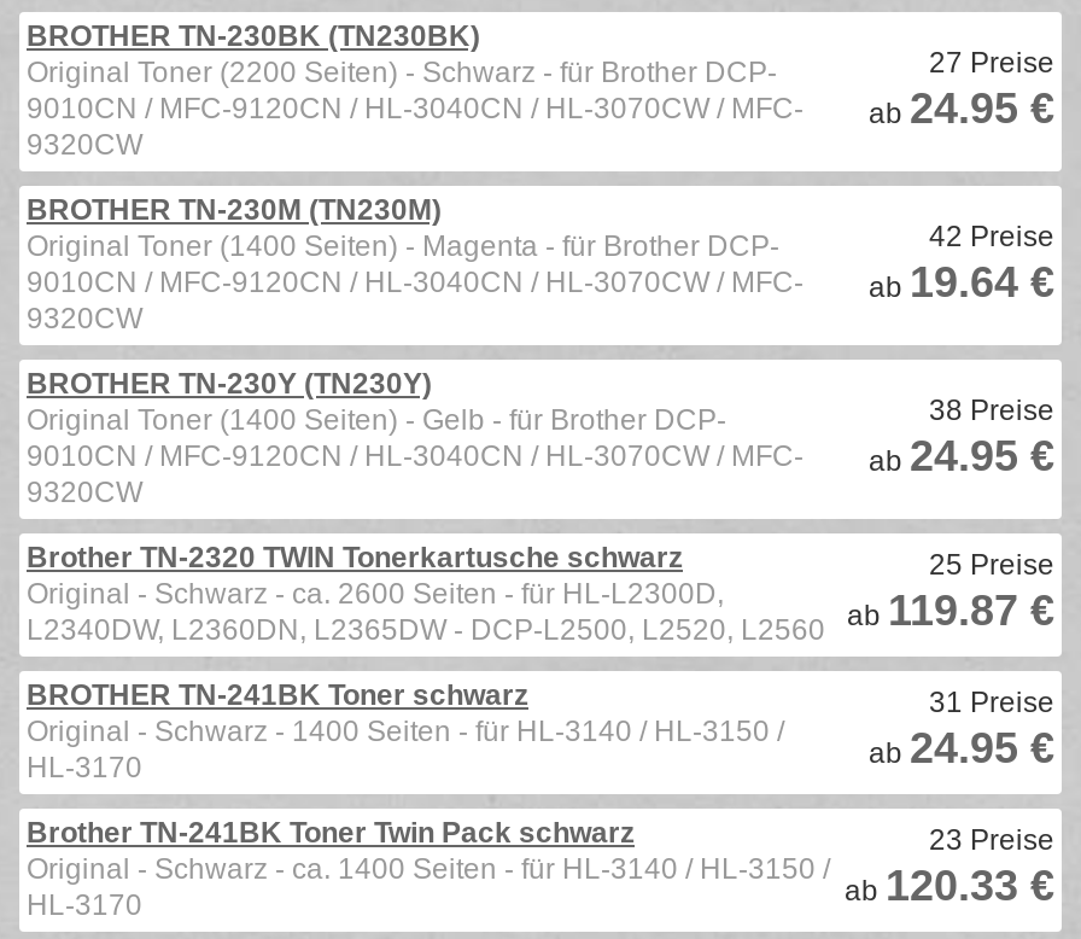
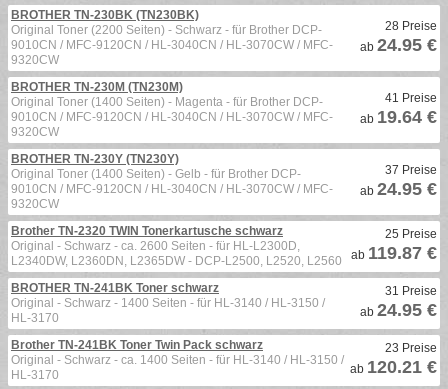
[929,46,1054,80] 27 Preise -> [385,19,437,33] 28 Preise
[929,220,1054,253] 42 Preise -> [385,91,437,105] 41 Preise
[929,393,1054,427] 38 Preise -> [385,163,437,177] 37 Preise
[27,852,1054,910] Original - Schwarz - ca. 1400 Seiten - für HL-3140 / HL-3150 / ab 120.33 € -> [11,353,437,377] Original - Schwarz - ca. 1400 Seiten - für HL-3140 / HL-3150 / ab 120.21 €

